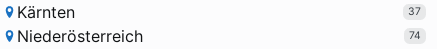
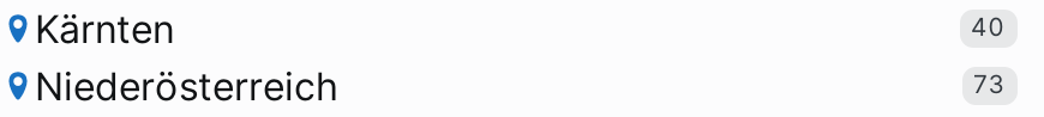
[407,5,421,18] 37 -> [971,12,1006,43] 40
[408,29,421,42] 74 -> [973,69,1006,101] 73

